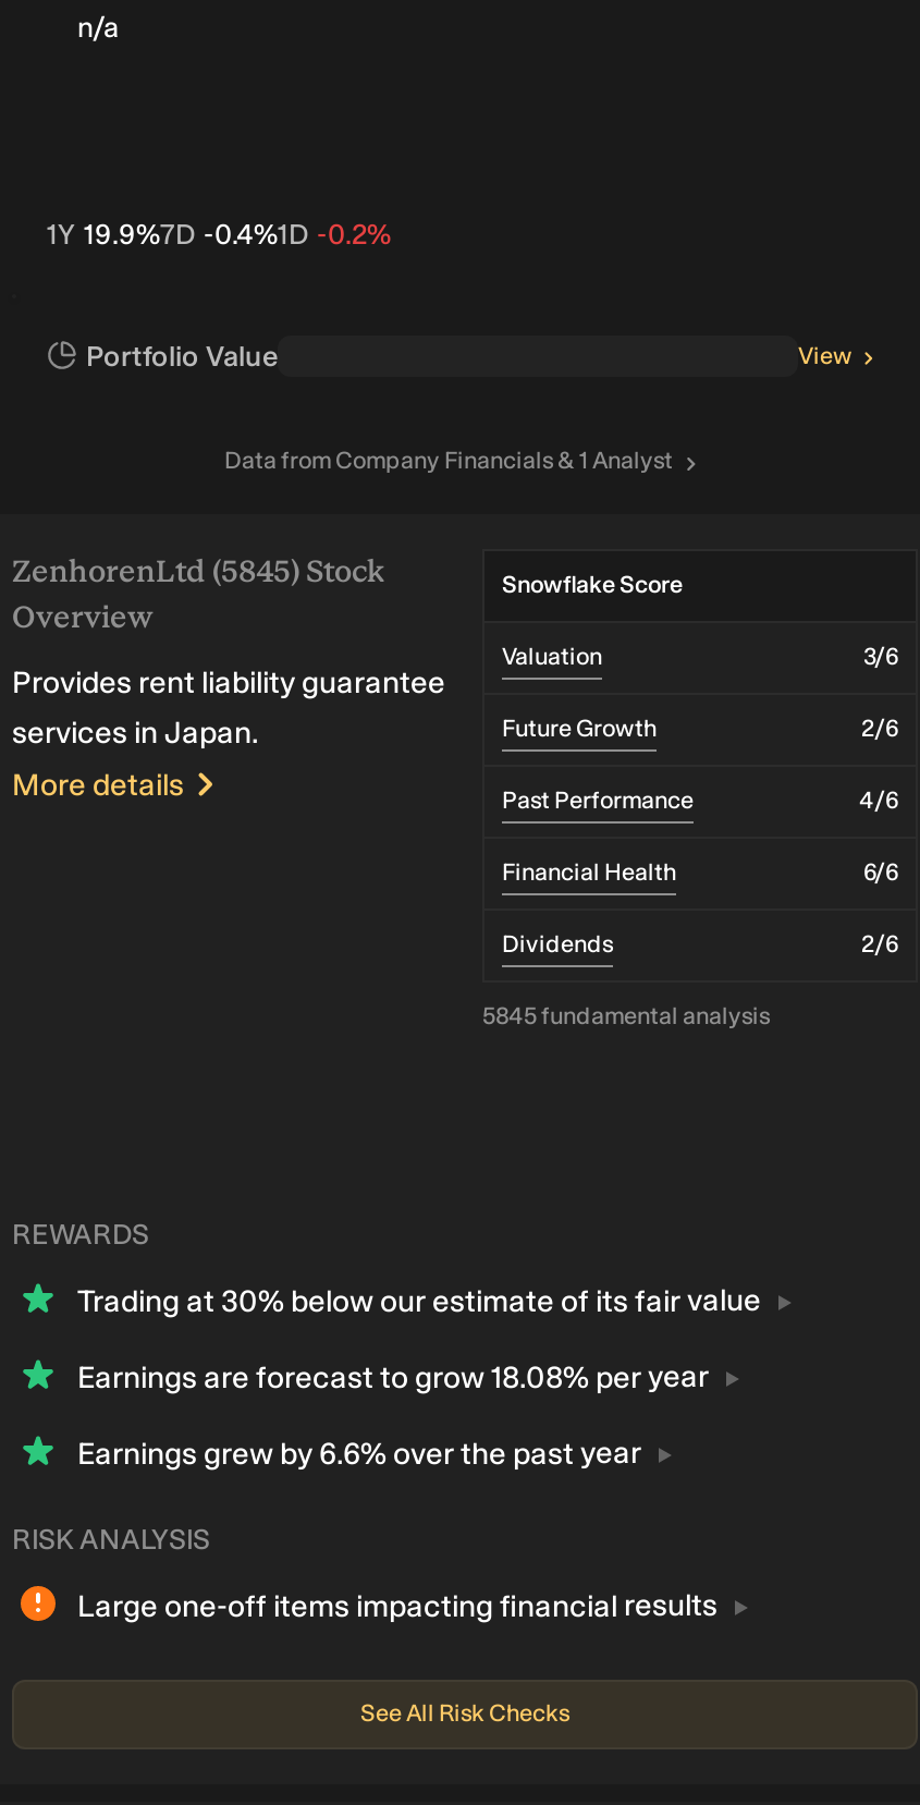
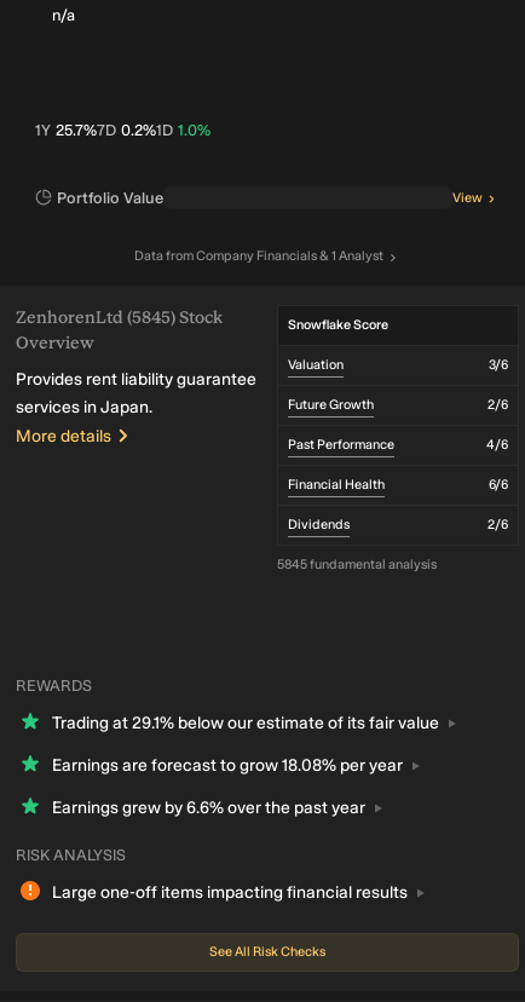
[47,218,391,251] 1Y 19.9%7D -0.4%1D -0.2% -> [35,121,210,139] 1Y 25.7%7D 0.2%1D 1.0%
[77,1283,761,1320] Trading at 30% below our estimate of its fair value -> [52,713,439,733] Trading at 29.1% below our estimate of its fair value

